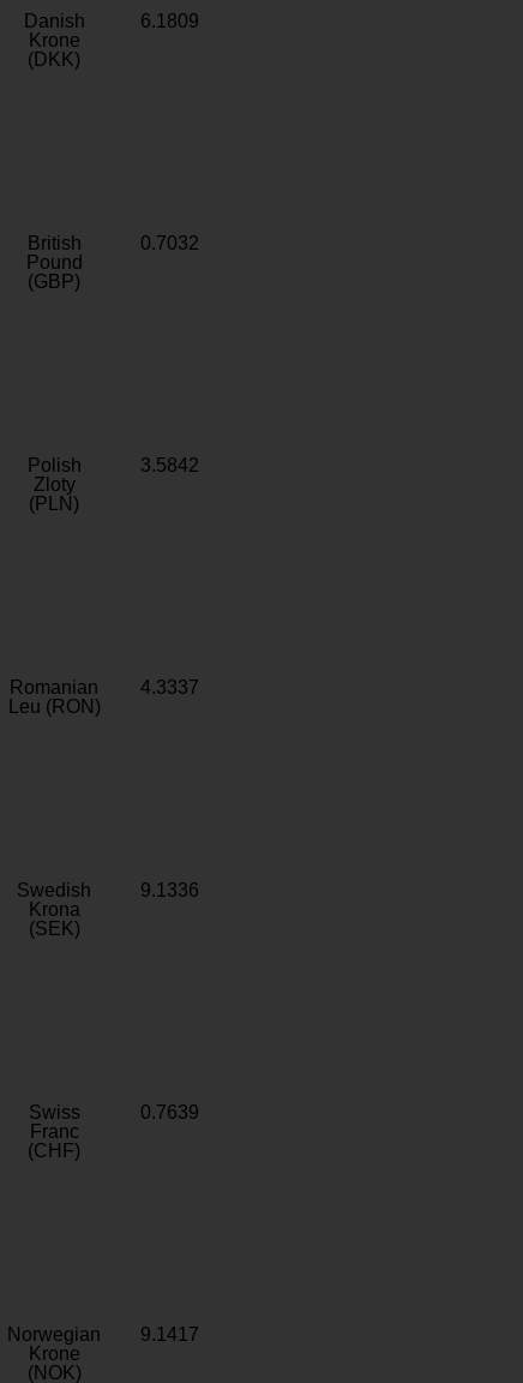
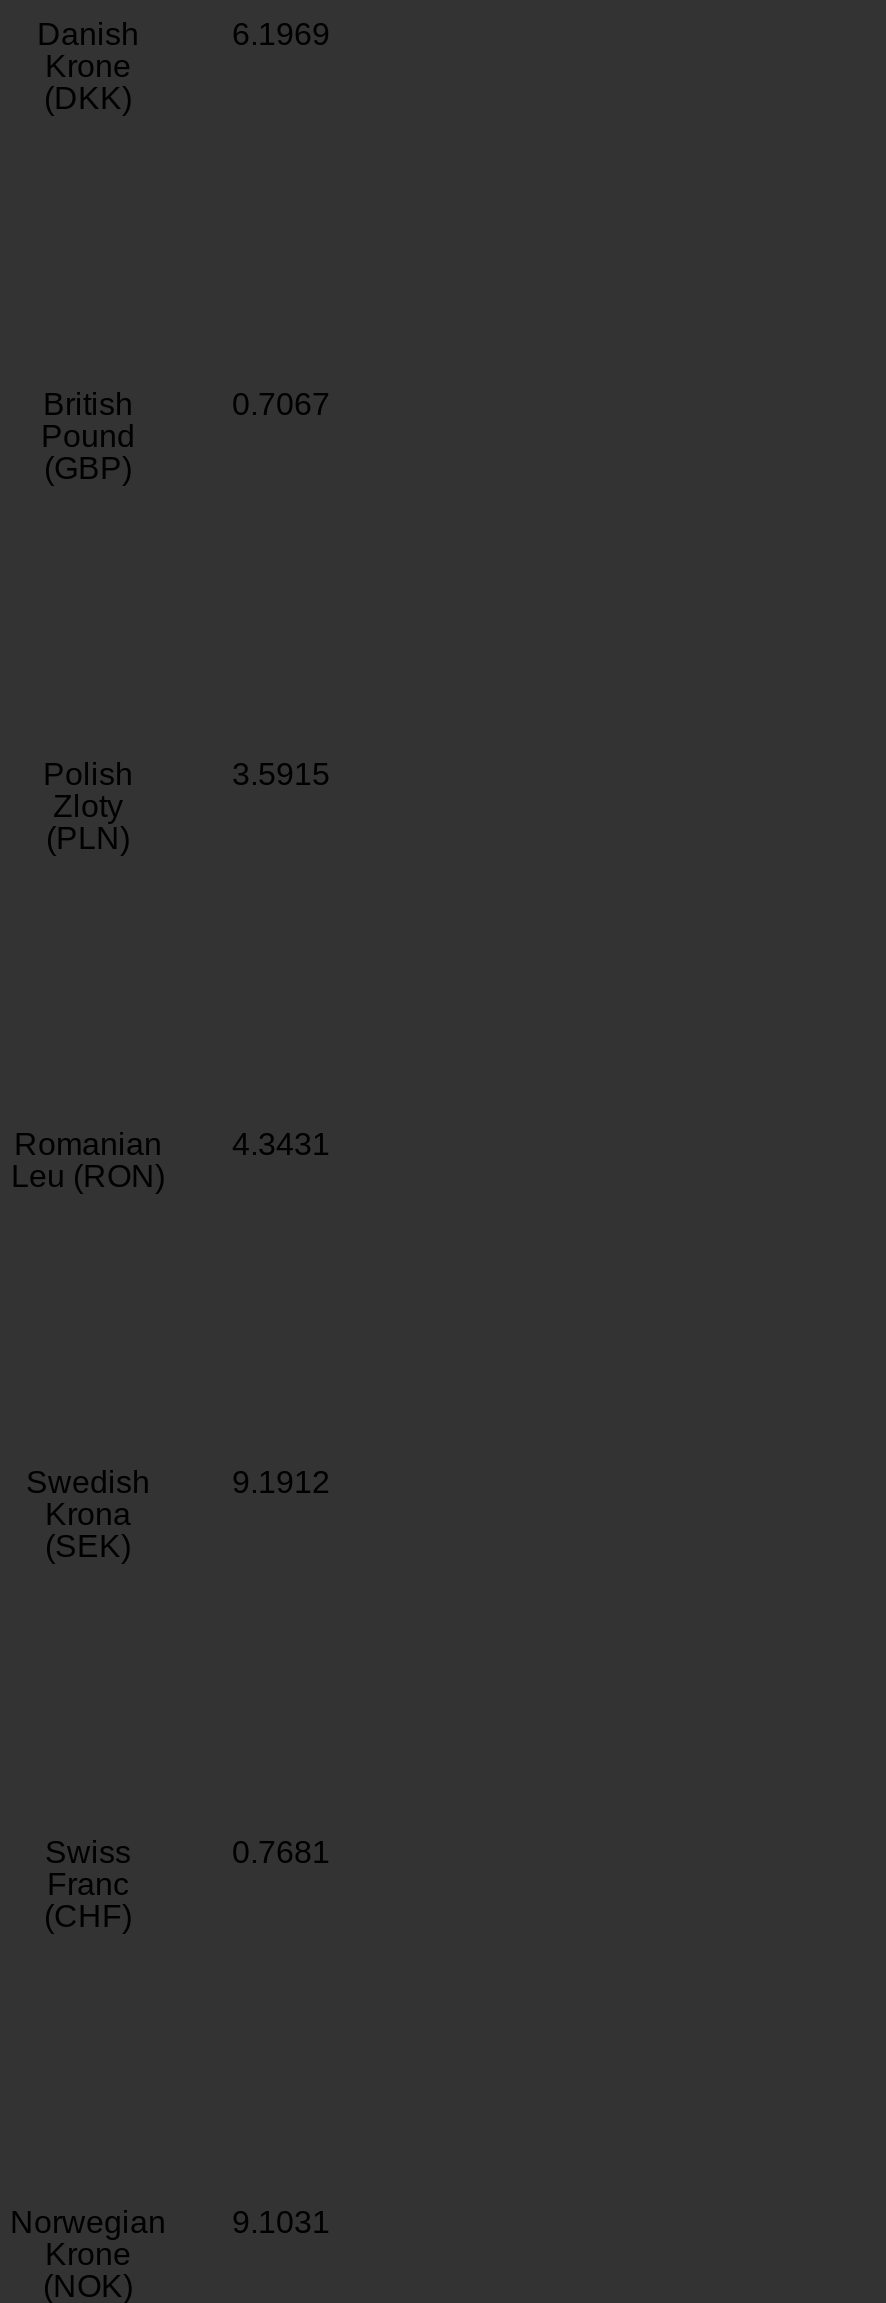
[140,11,199,31] 6.1809 -> [232,17,330,51] 6.1969
[140,233,199,253] 0.7032 -> [232,387,330,421] 0.7067
[140,455,199,475] 3.5842 -> [232,757,330,791] 3.5915
[140,677,199,698] 4.3337 -> [232,1127,330,1161] 4.3431
[140,880,199,900] 9.1336 -> [232,1465,330,1499] 9.1912
[140,1102,199,1122] 0.7639 -> [232,1835,330,1869] 0.7681
[7,1324,199,1345] Norwegian 9.1417 -> [10,2205,330,2239] Norwegian 9.1031

